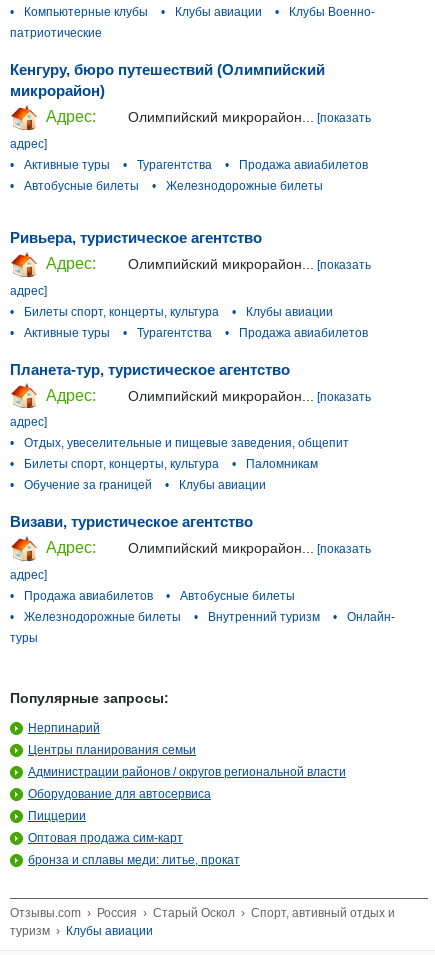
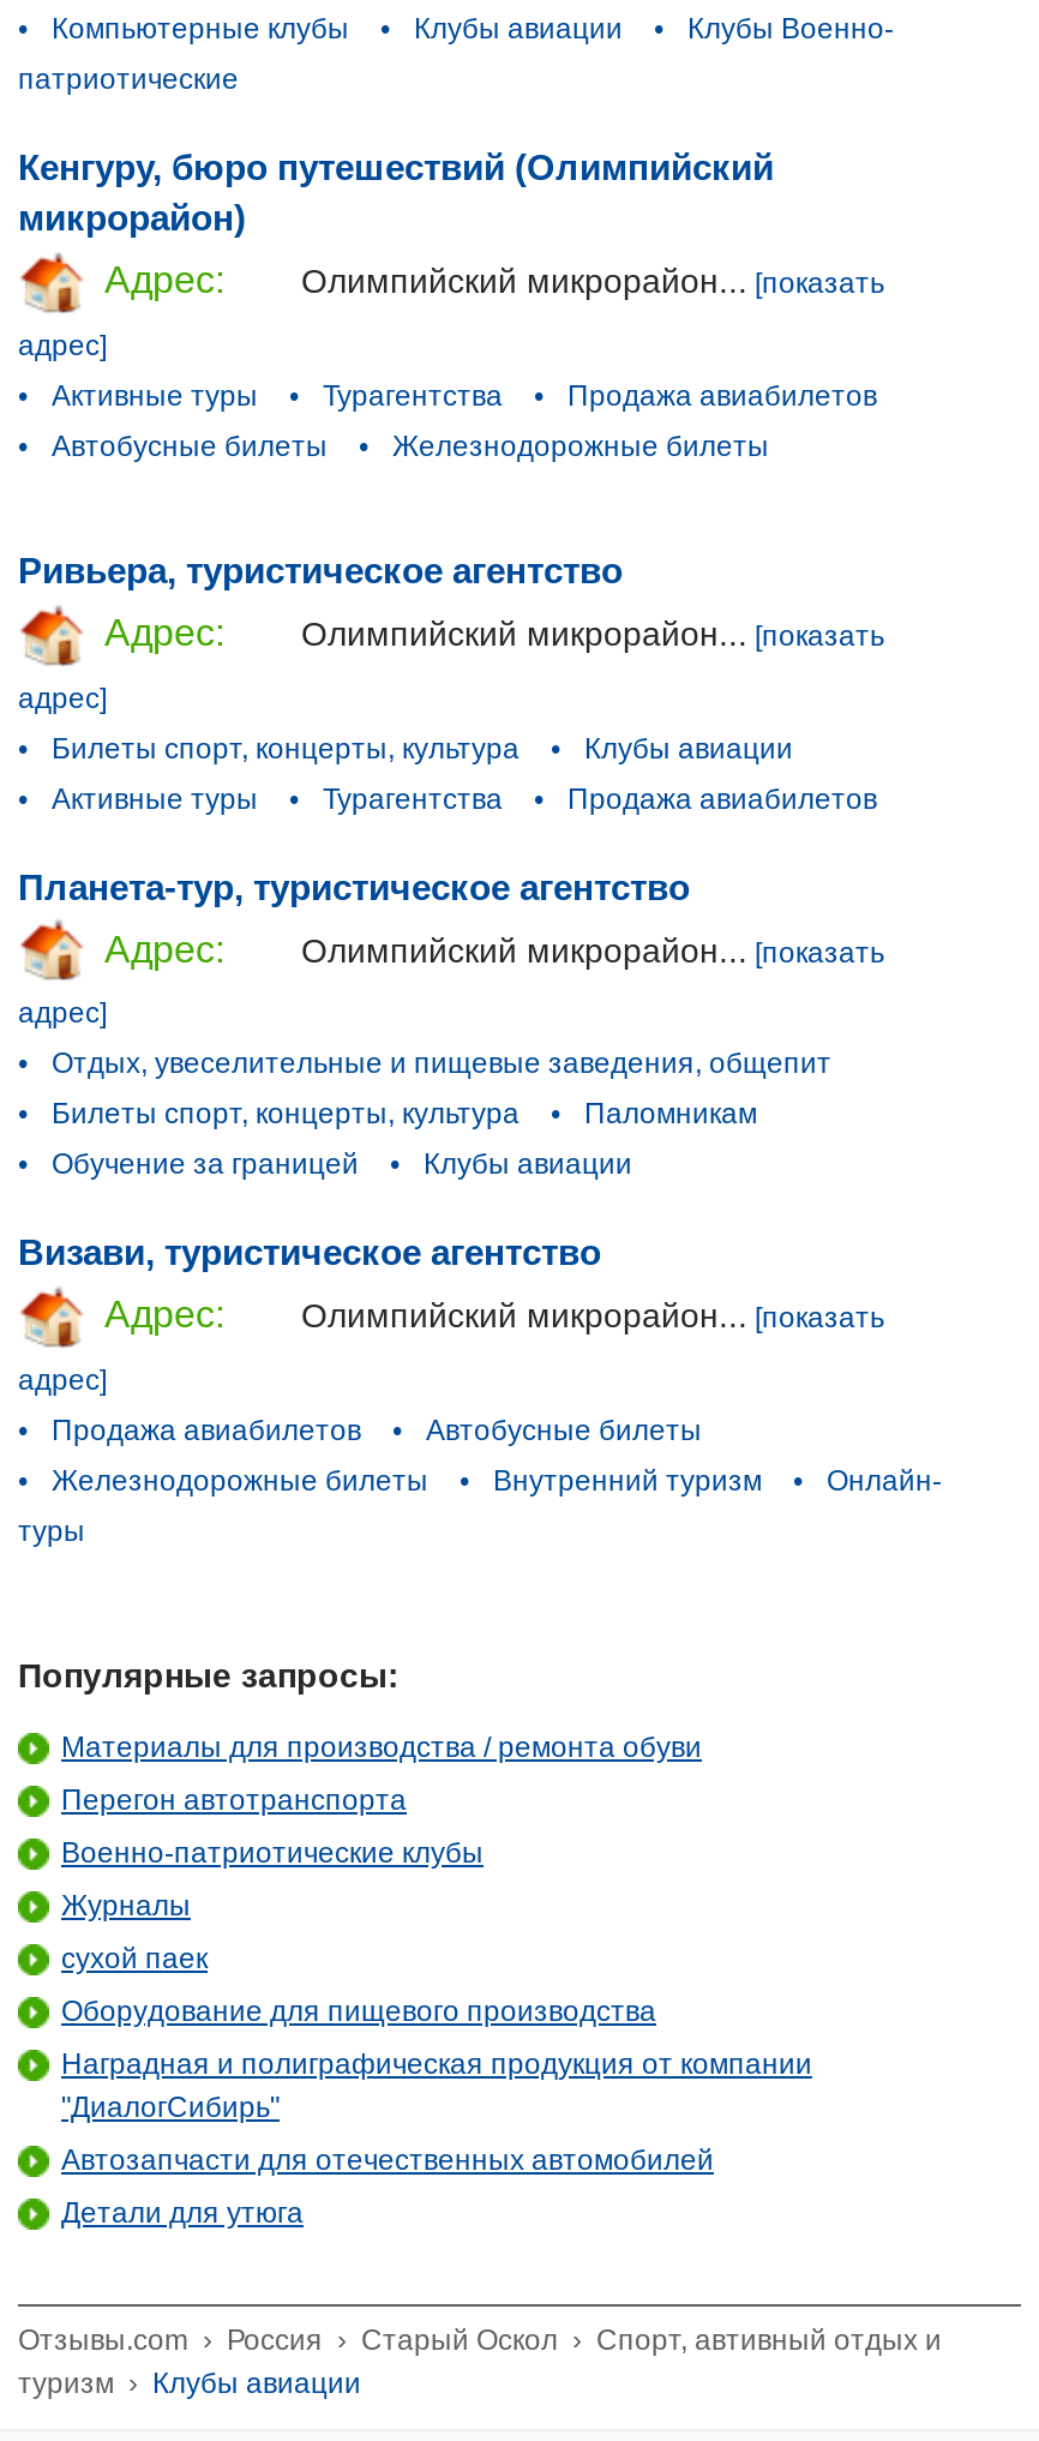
[28,721,346,867] Нерпинарий | Центры планирования семьи | Администрации районов / округов региональной власти | Оборудование для автосервиса | Пиццерии | Оптовая продажа сим-карт | бронза и сплавы меди: литье, прокат -> [61,1731,812,2230] Материалы для производства / ремонта обуви | Перегон автотранспорта | Военно-патриотические клубы | Журналы | сухой паек | Оборудование для пищевого производства | Наградная и полиграфическая продукция от компании | "ДиалогСибирь" | Автозапчасти для отечественных автомобилей | Детали для утюга

